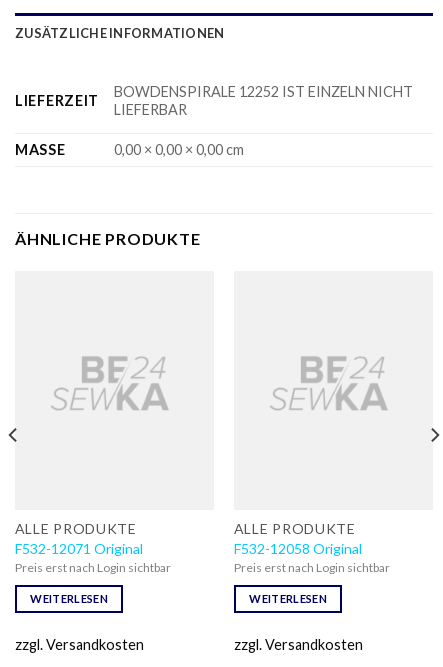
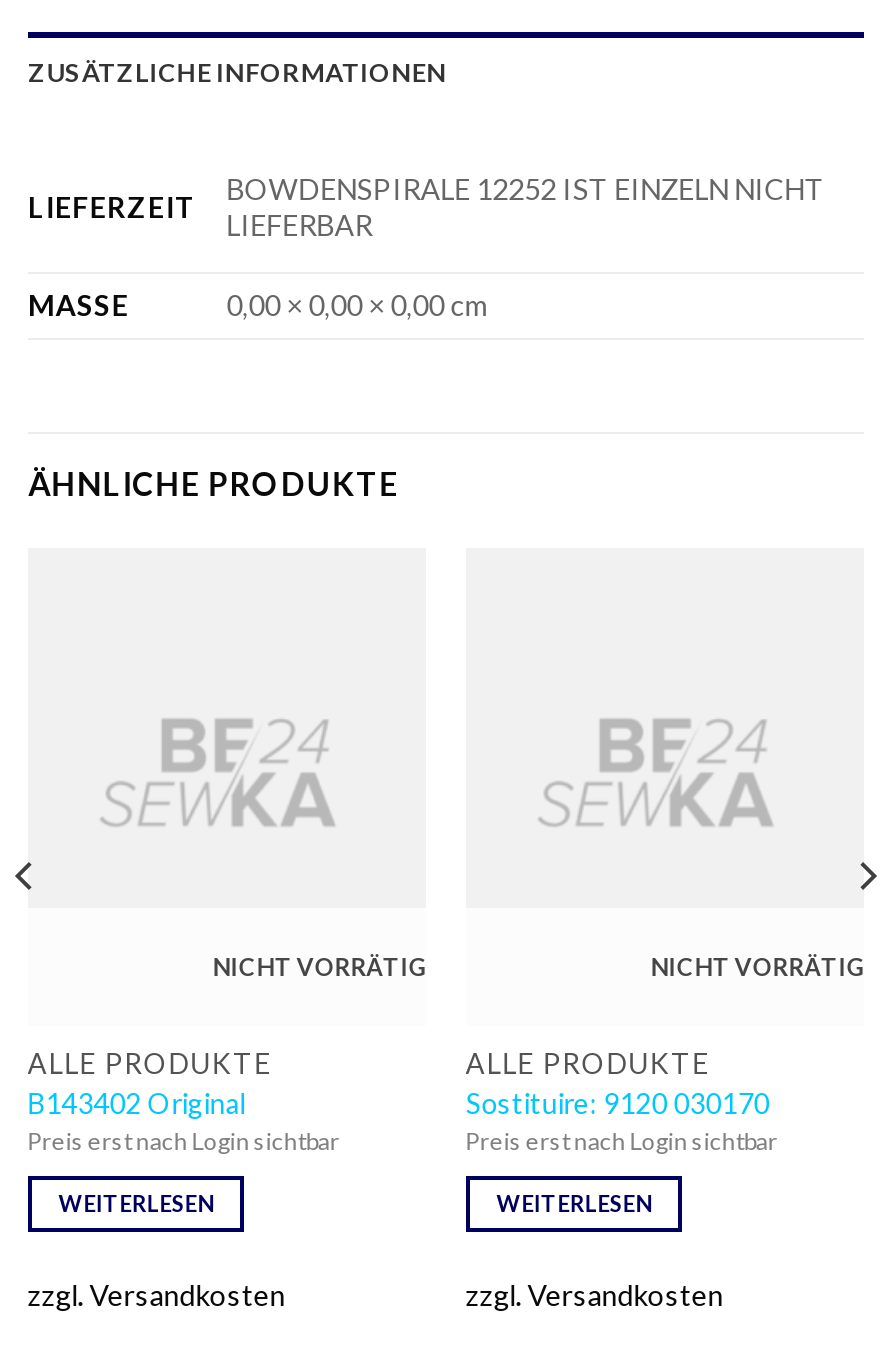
none -> [212,952,426,982] NICHT VORRÄTIG
none -> [650,952,864,982] NICHT VORRÄTIG
[15,540,143,557] F532-12071 Original -> [28,1087,246,1121] B143402 Original
[234,540,362,557] F532-12058 Original -> [466,1087,770,1121] Sostituire: 9120 030170

